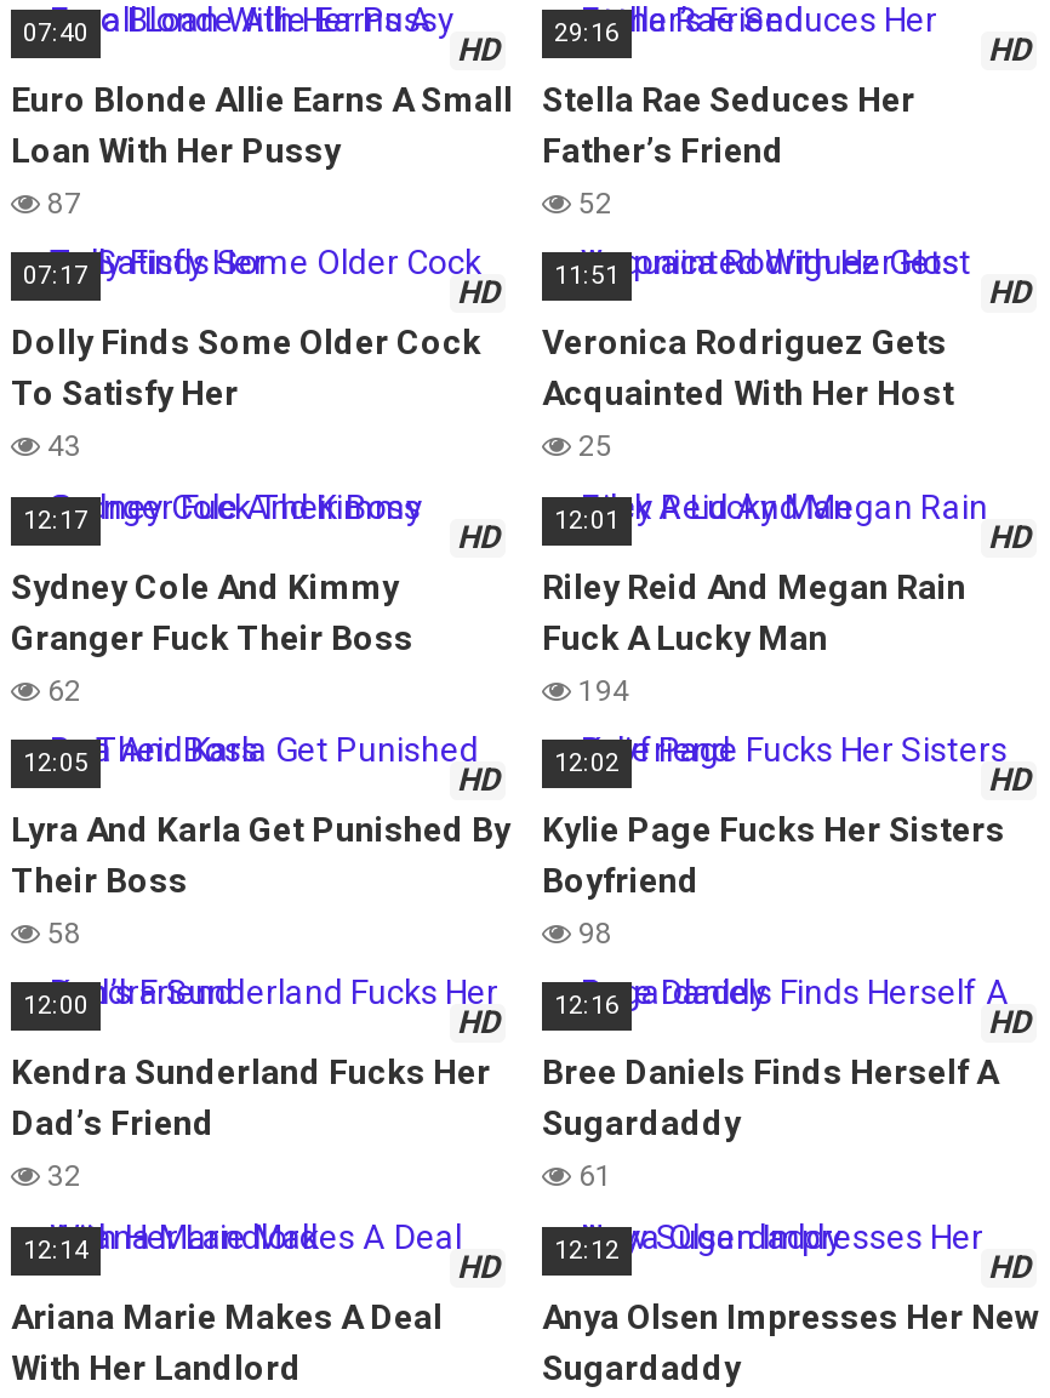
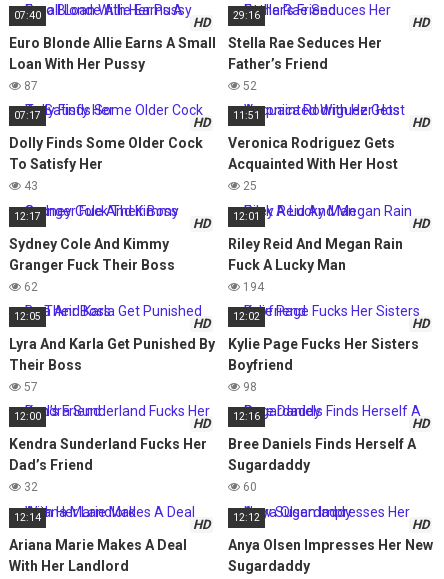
[40,917,81,951] 58 -> [21,380,38,394] 57
[571,1160,612,1194] 61 -> [240,480,257,494] 60

